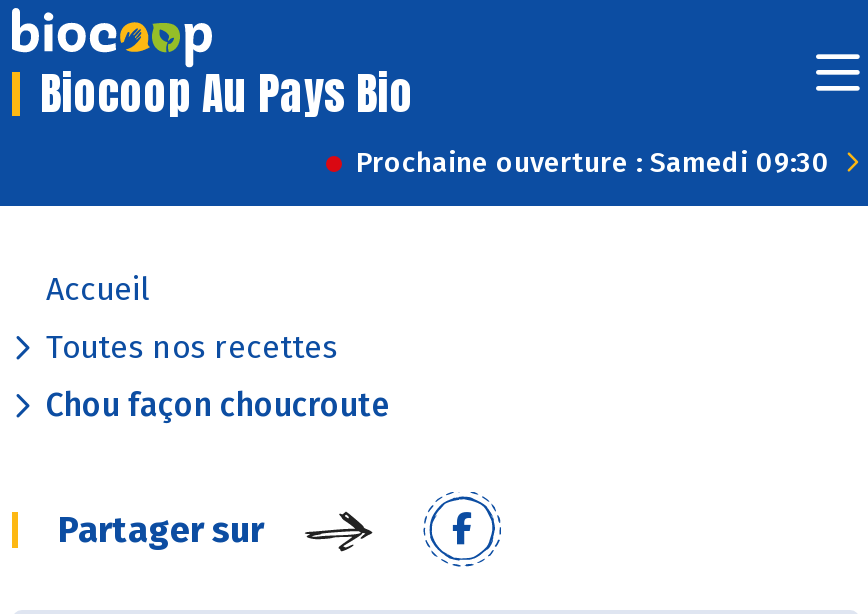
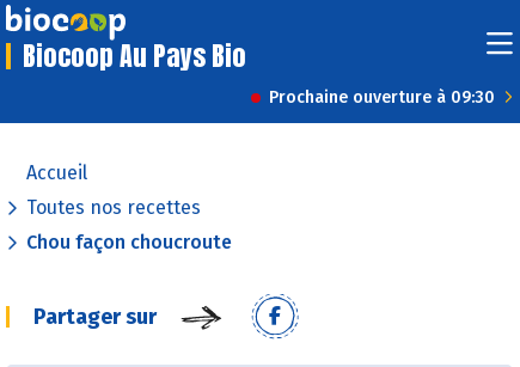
[356,146,830,180] Prochaine ouverture : Samedi 09:30 -> [269,87,495,108] Prochaine ouverture à 09:30

